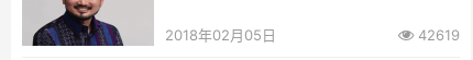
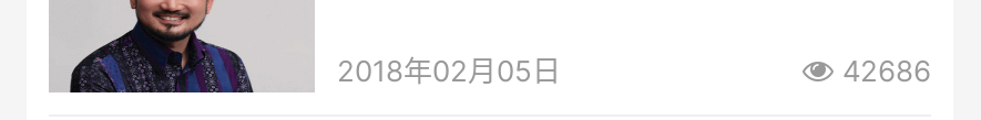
[418,27,460,44] 42619 -> [842,54,931,89] 42686

